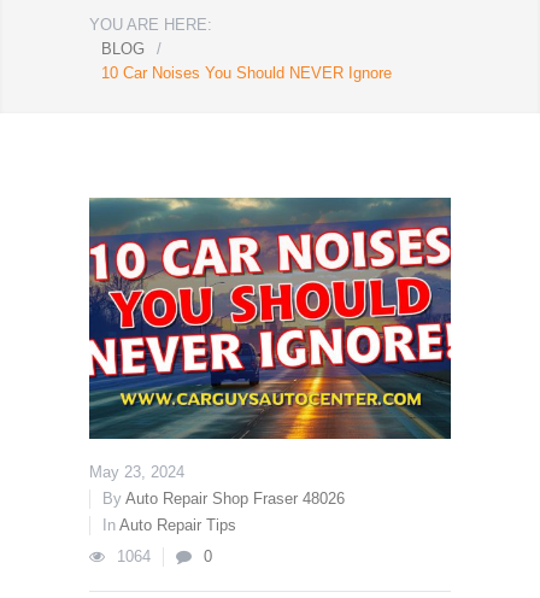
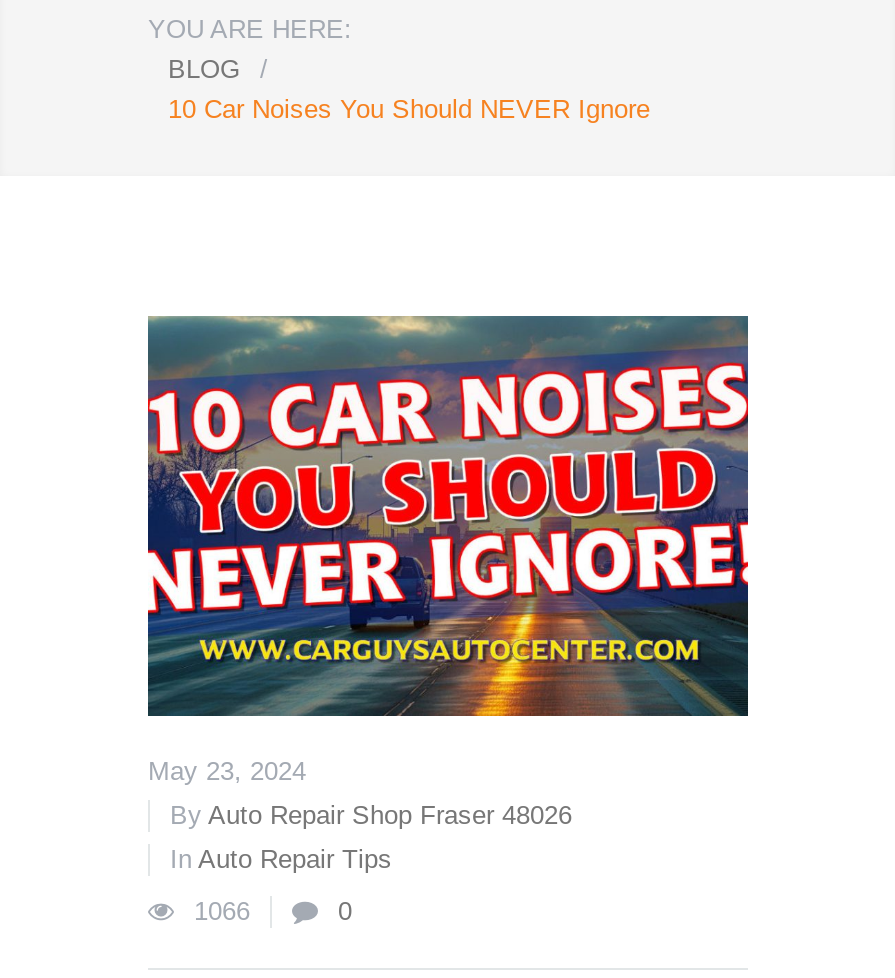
[117,547,151,565] 1064 -> [194,896,250,926] 1066

